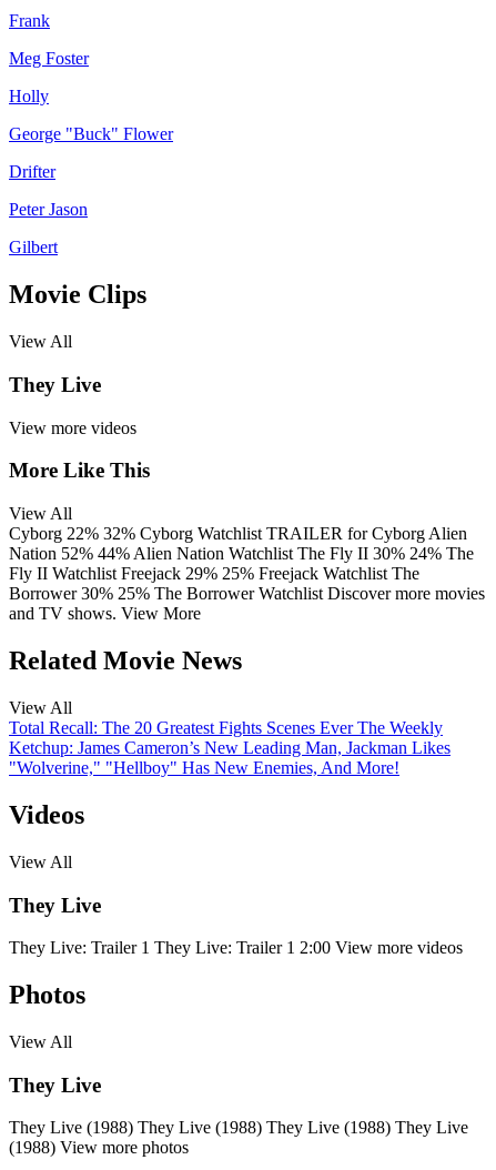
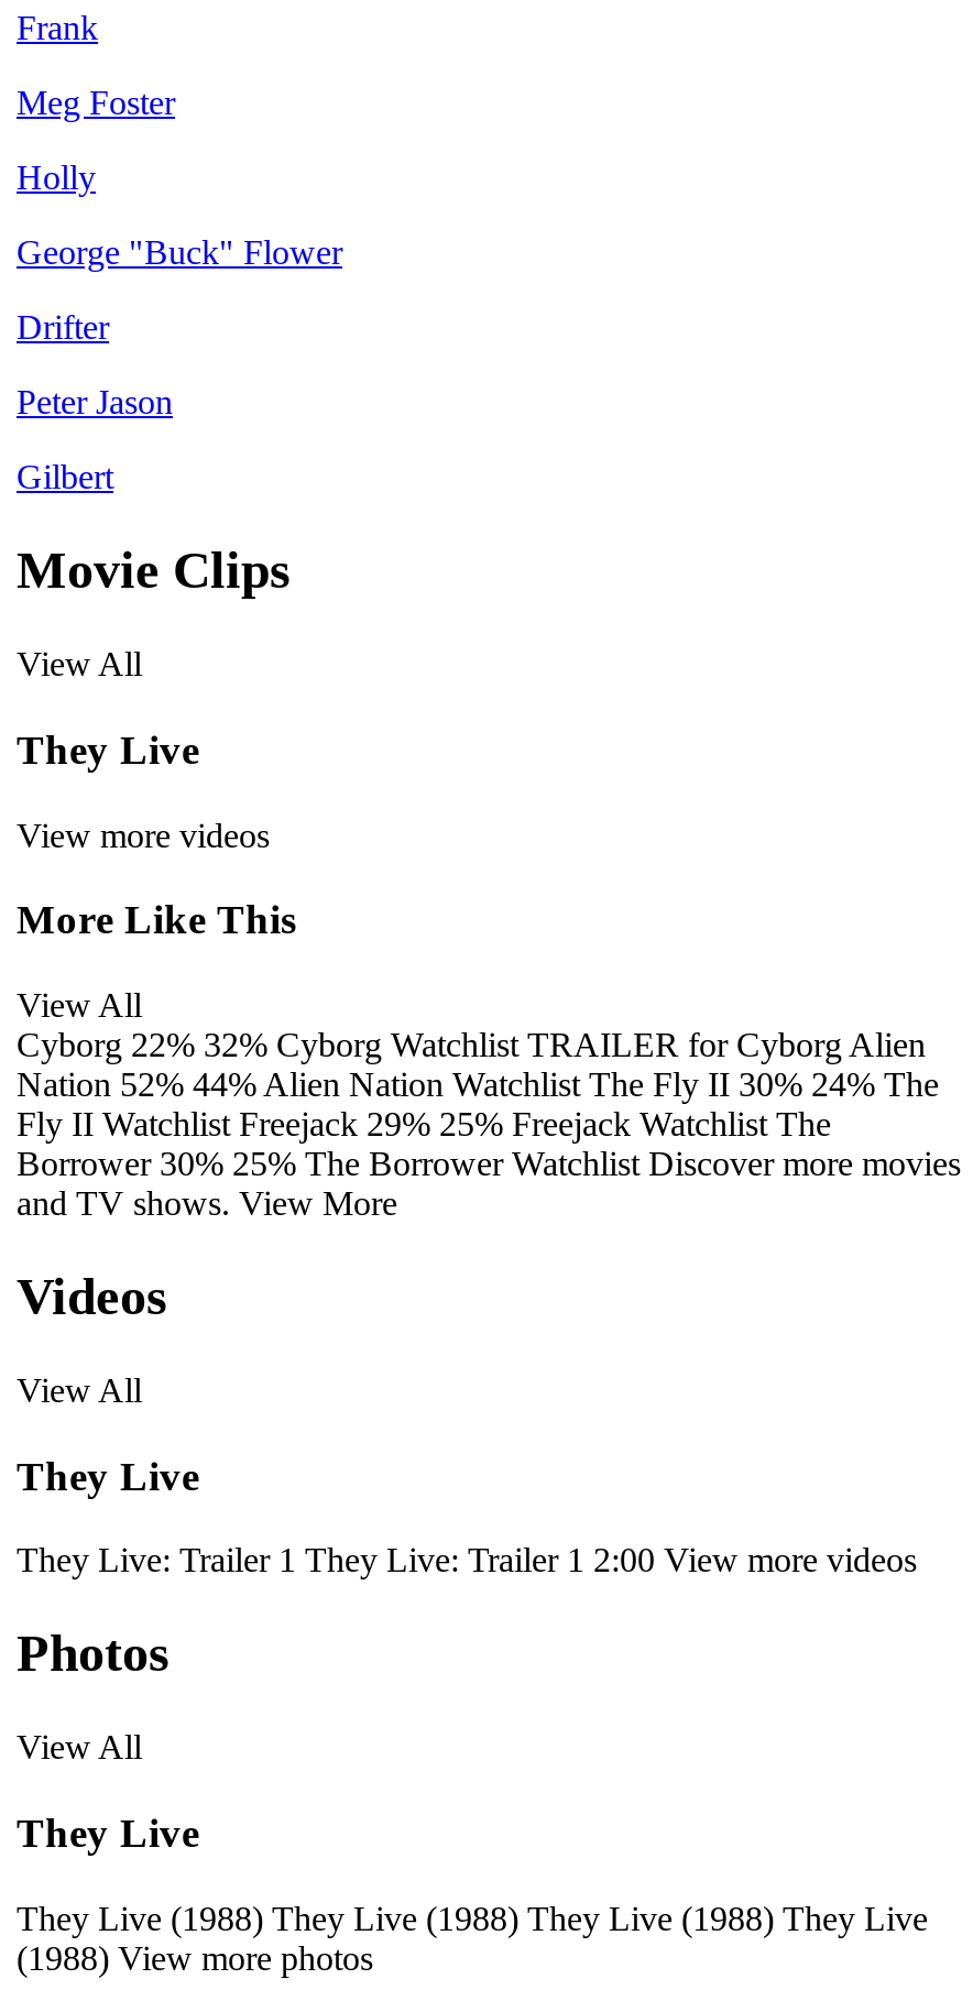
[9,646,451,777] Related Movie News | View All | Total Recall: The 20 Greatest Fights Scenes Ever The Weekly | Ketchup: James Cameron’s New Leading Man, Jackman Likes | "Wolverine," "Hellboy" Has New Enemies, And More! -> none

